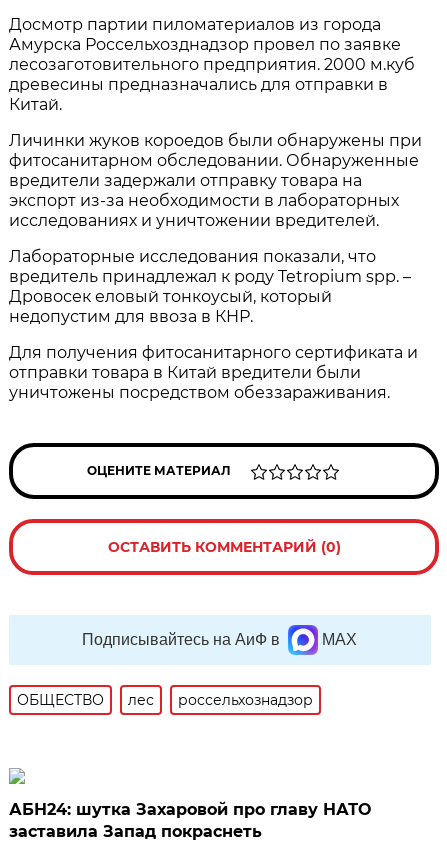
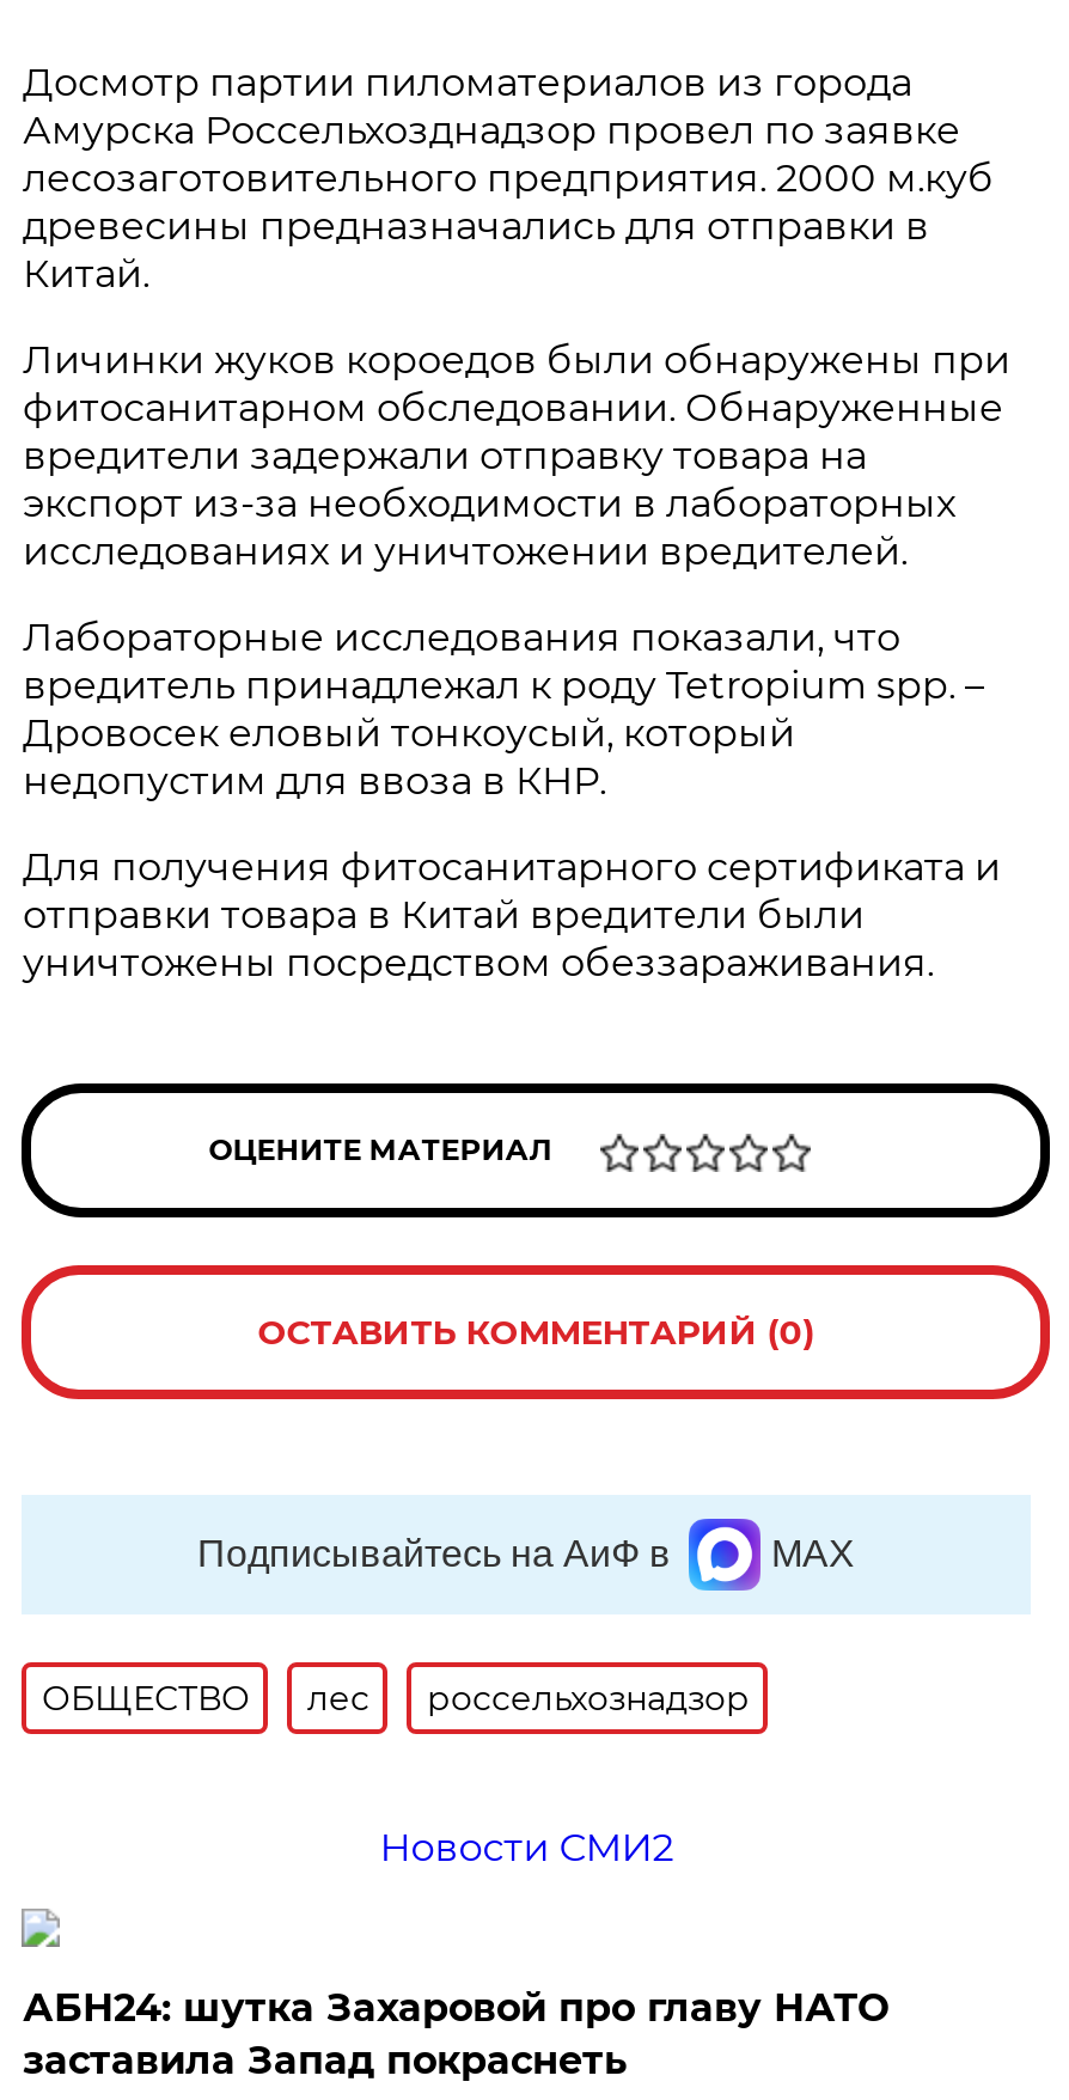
none -> [380,1825,674,1870] Новости СМИ2

